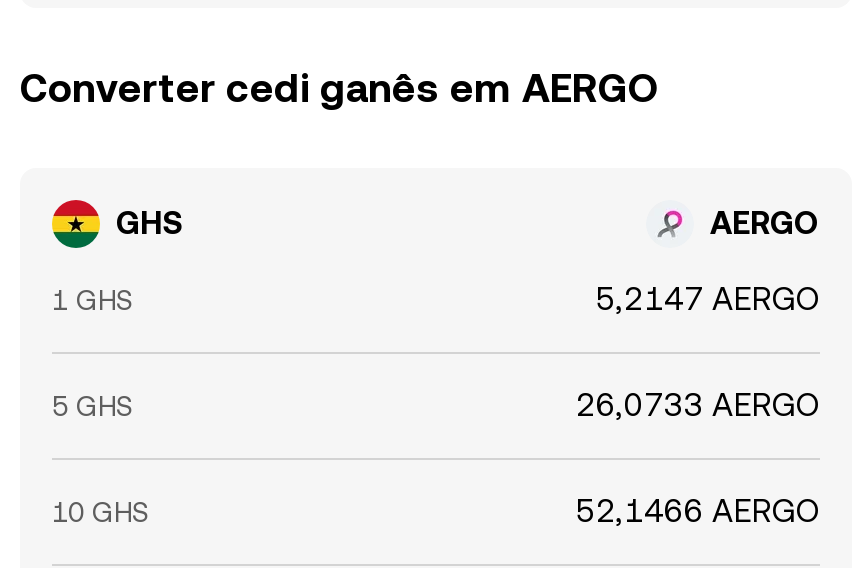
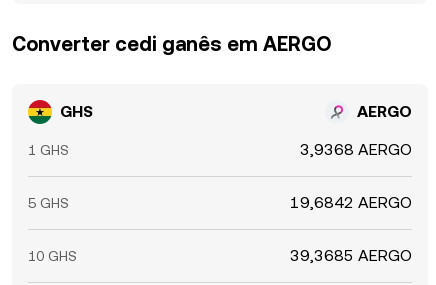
[596,280,820,318] 5,2147 AERGO -> [300,140,412,159] 3,9368 AERGO
[576,386,820,424] 26,0733 AERGO -> [290,193,412,212] 19,6842 AERGO
[576,492,820,530] 52,1466 AERGO -> [290,246,412,265] 39,3685 AERGO

